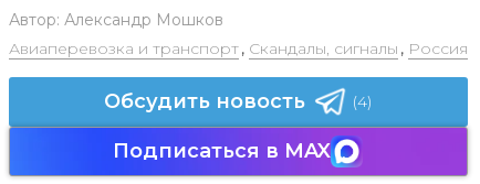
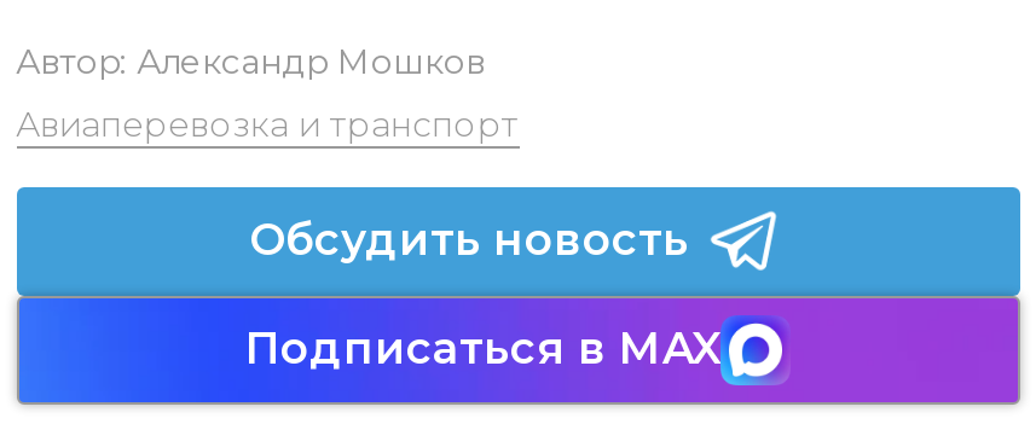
[8,38,467,58] Авиаперевозка и транспорт , Скандалы, сигналы , Россия -> [16,103,519,147] Авиаперевозка и транспорт
[353,91,372,111] (4) -> none

